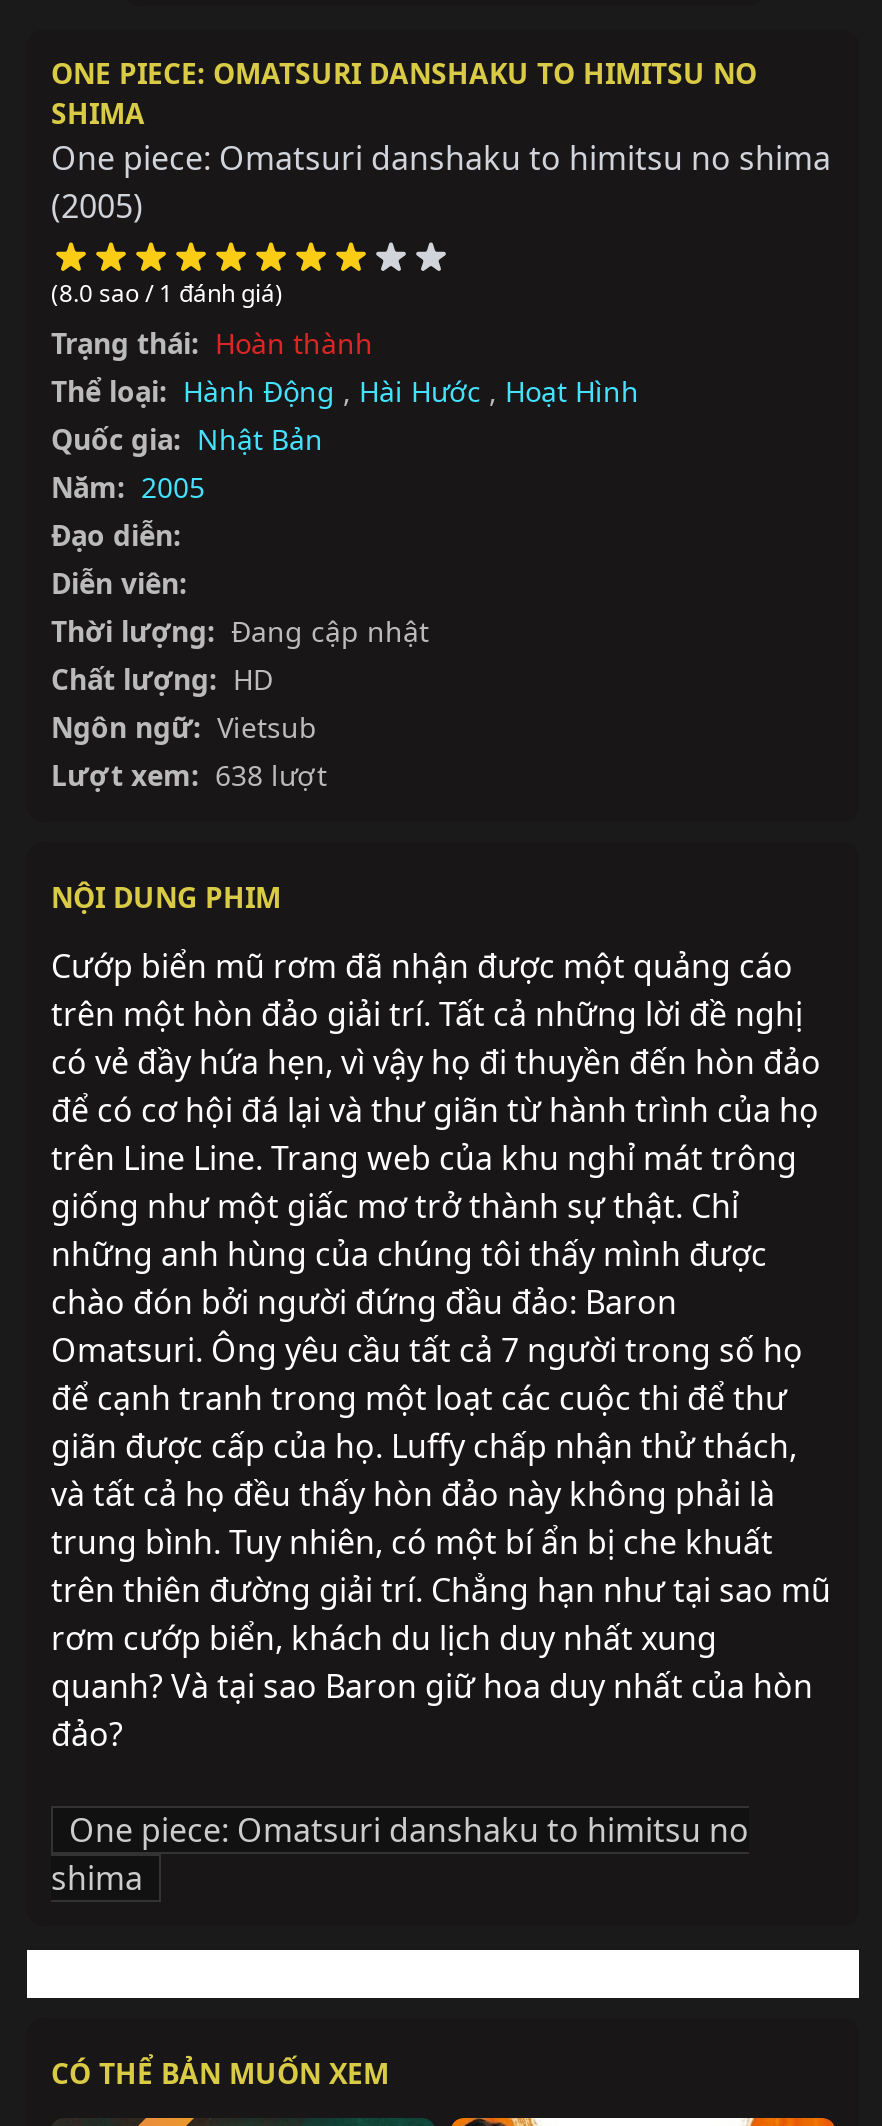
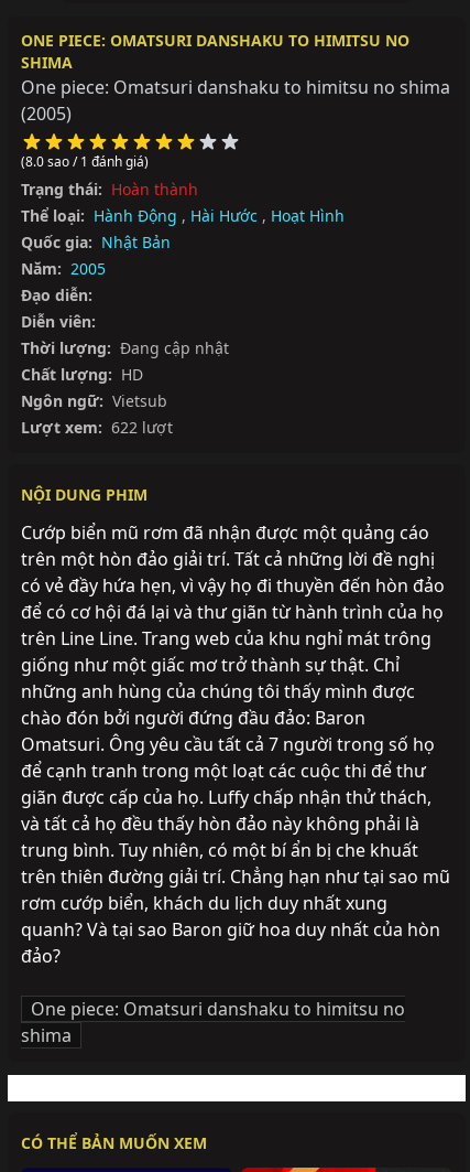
[51,756,327,794] Lượt xem: 638 lượt -> [21,417,173,437] Lượt xem: 622 lượt

